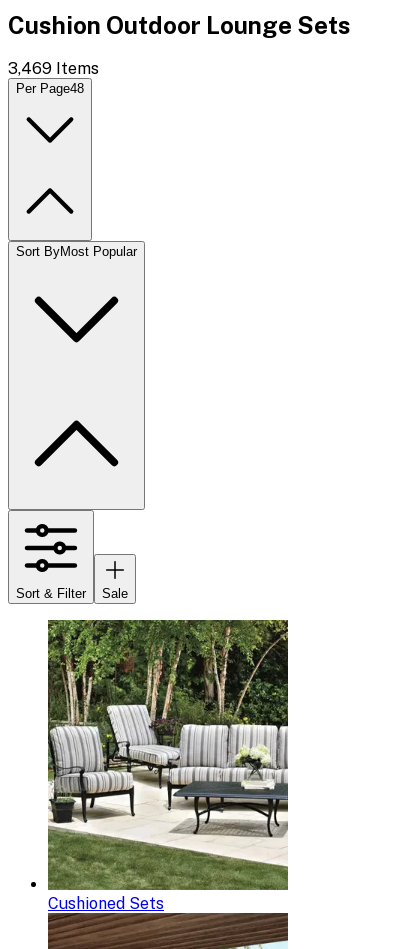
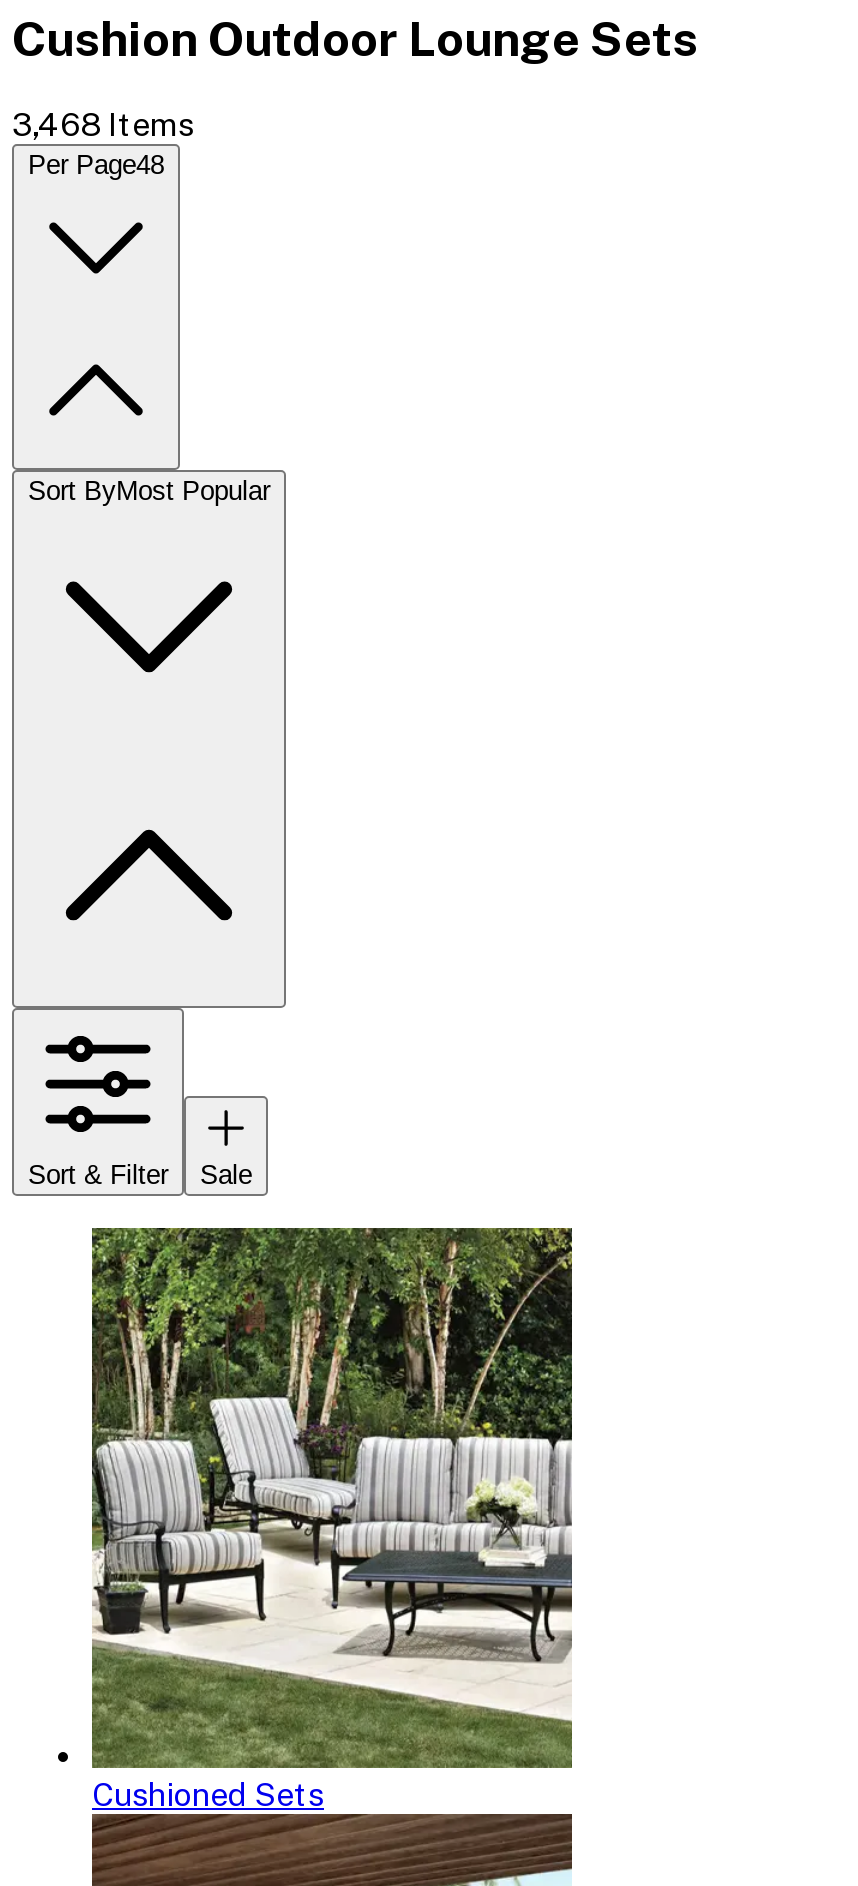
[8,59,99,78] 3,469 Items -> [12,106,194,144] 3,468 Items

